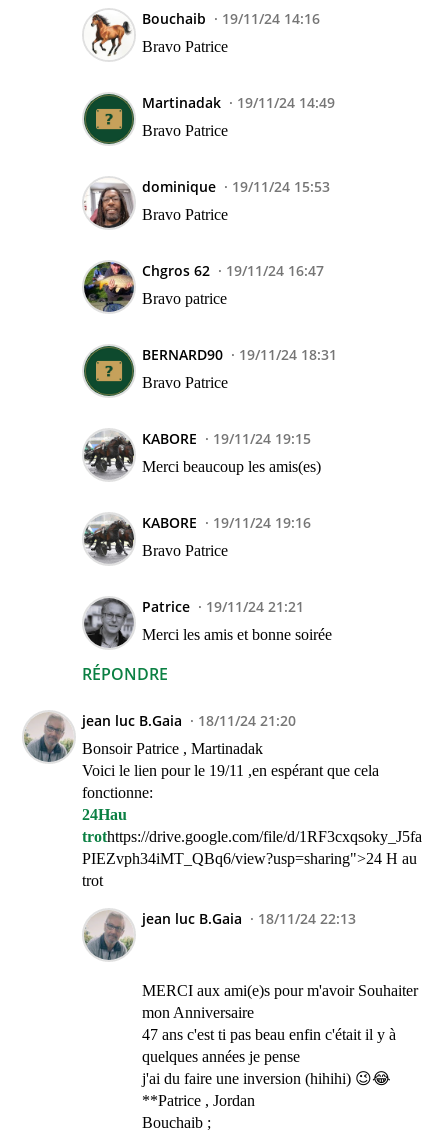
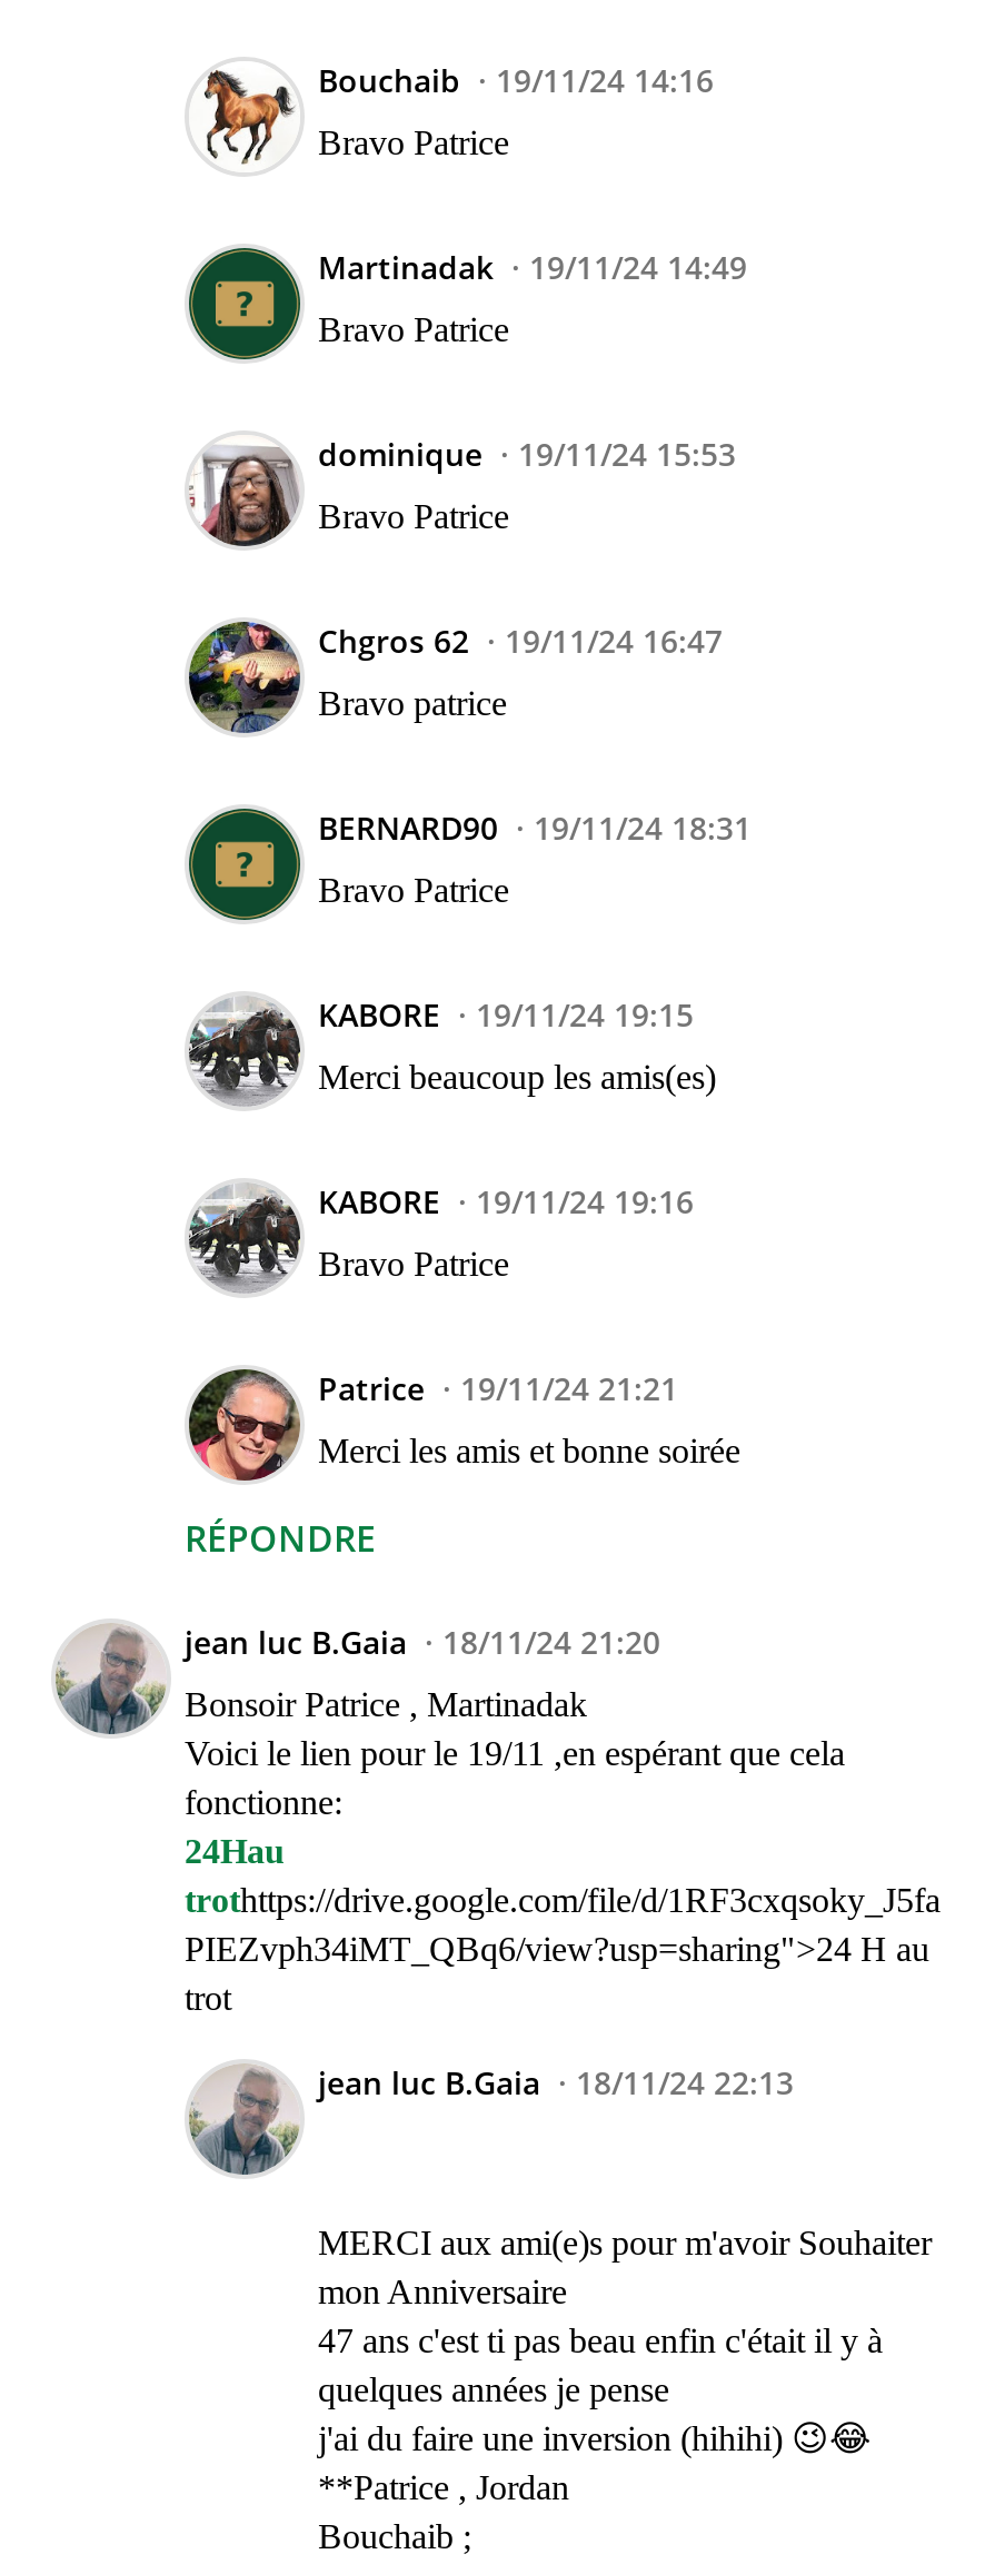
[83,598,134,647] [image] -> [189,1369,300,1481] [image]

